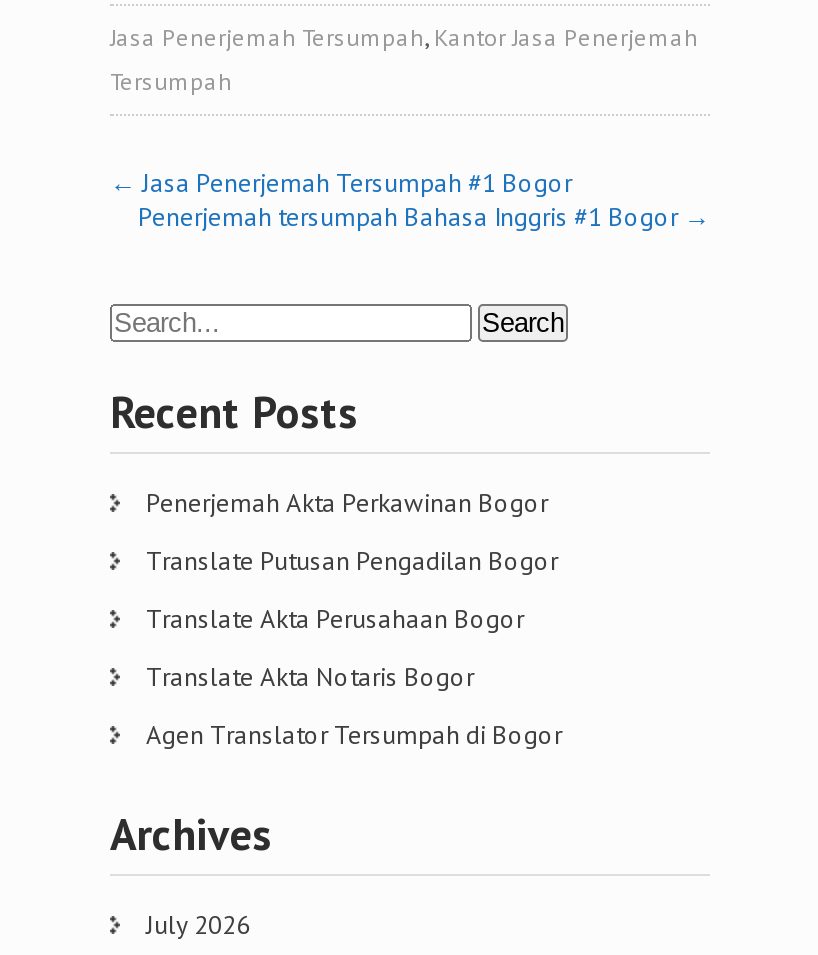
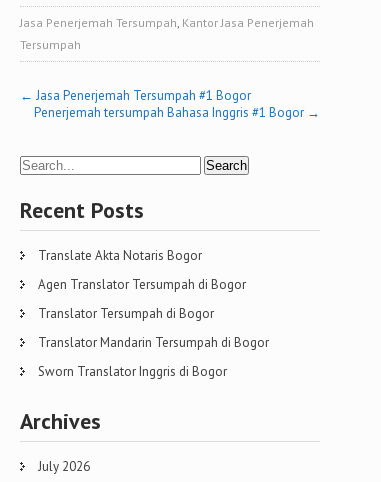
[146,486,558,636] Penerjemah Akta Perkawinan Bogor | Translate Putusan Pengadilan Bogor | Translate Akta Perusahaan Bogor -> none
moved [146,660,562,752] -> [38,247,246,293]: Translate Akta Notaris Bogor | Agen Translator Tersumpah di Bogor
none -> [38,305,269,380] Translator Tersumpah di Bogor | Translator Mandarin Tersumpah di Bogor | Sworn Translator Inggris di Bogor

